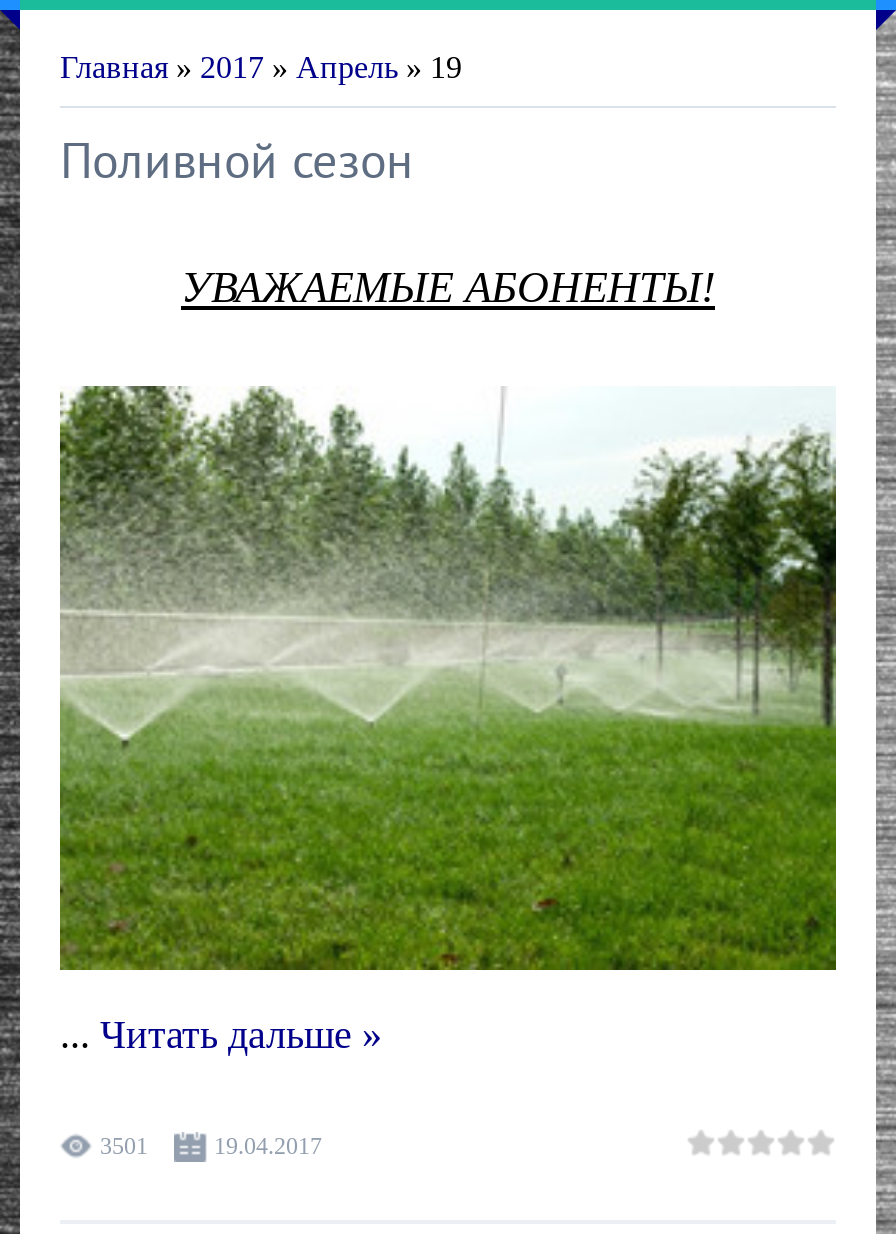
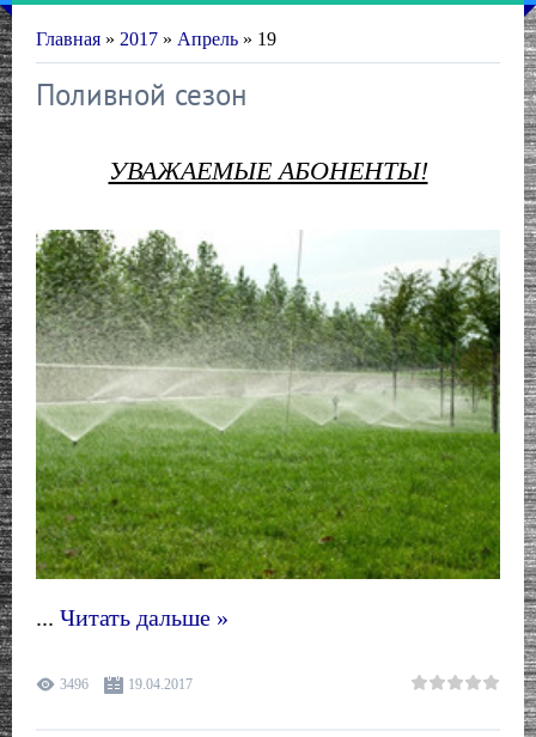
[100,1131,148,1159] 3501 -> [60,675,89,692] 3496

